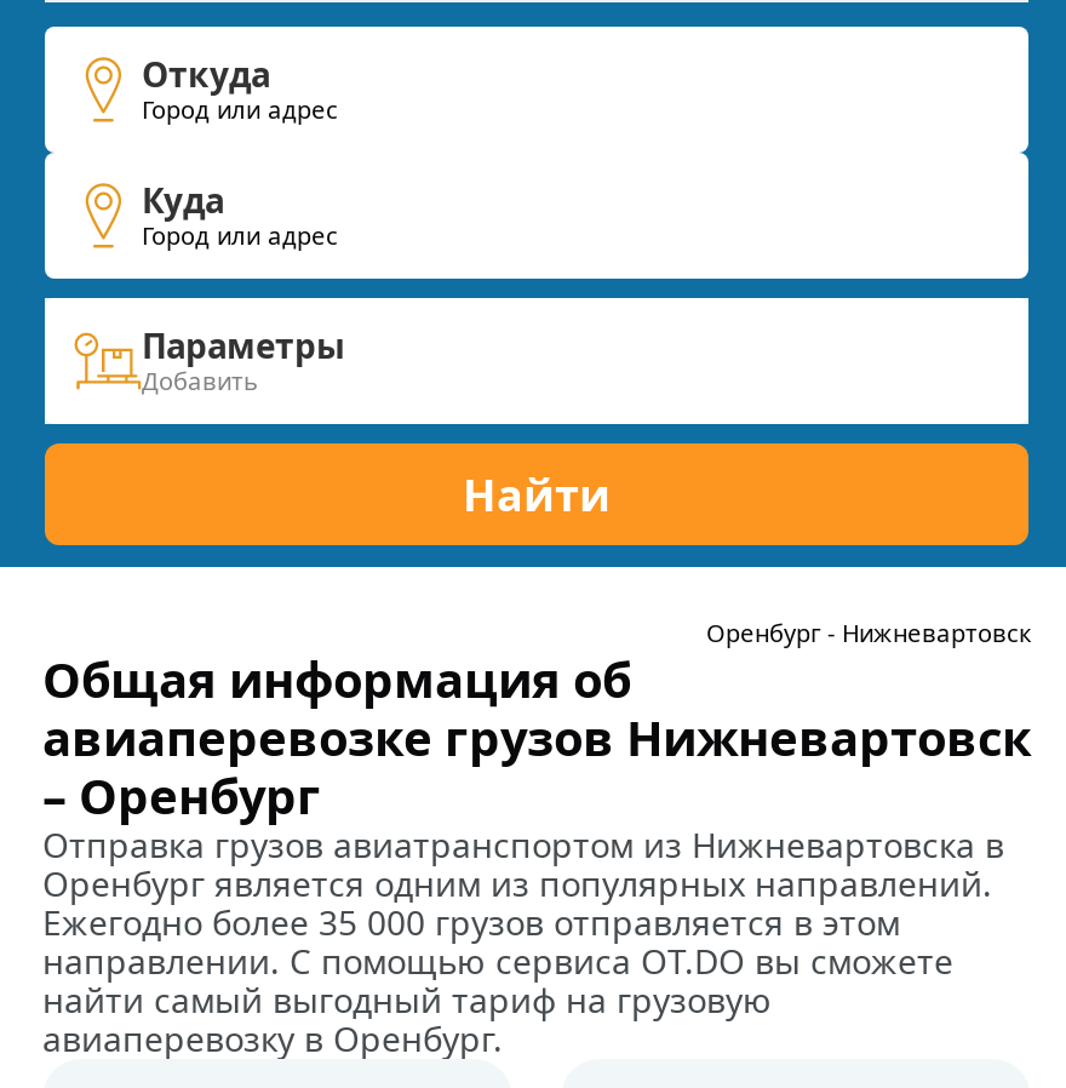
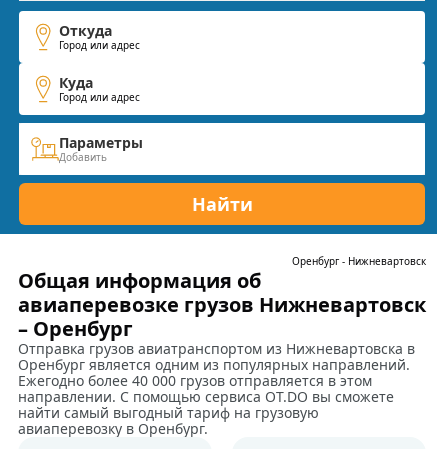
[42,899,900,945] Ежегодно более 35 000 грузов отправляется в этом -> [18,371,372,390] Ежегодно более 40 000 грузов отправляется в этом

